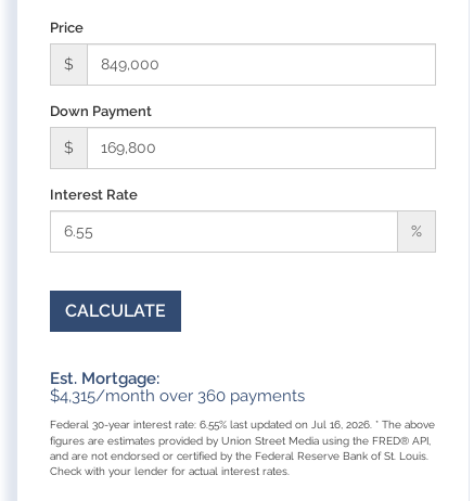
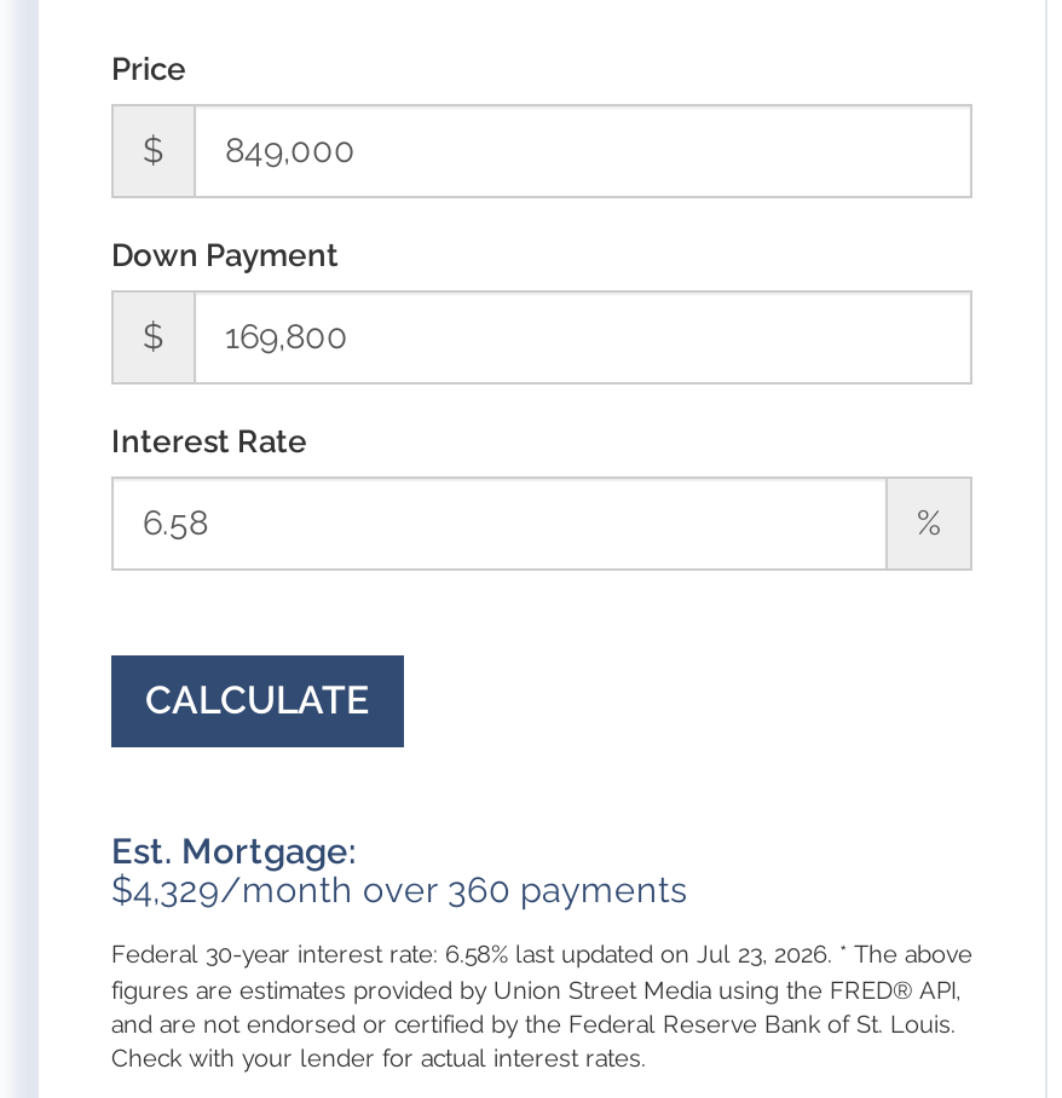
[50,386,305,404] $4,315/month over 360 payments -> [111,868,687,909] $4,329/month over 360 payments
[50,418,435,430] Federal 30-year interest rate: 6.55% last updated on Jul 16, 2026. * The above -> [111,940,972,967] Federal 30-year interest rate: 6.58% last updated on Jul 23, 2026. * The above

